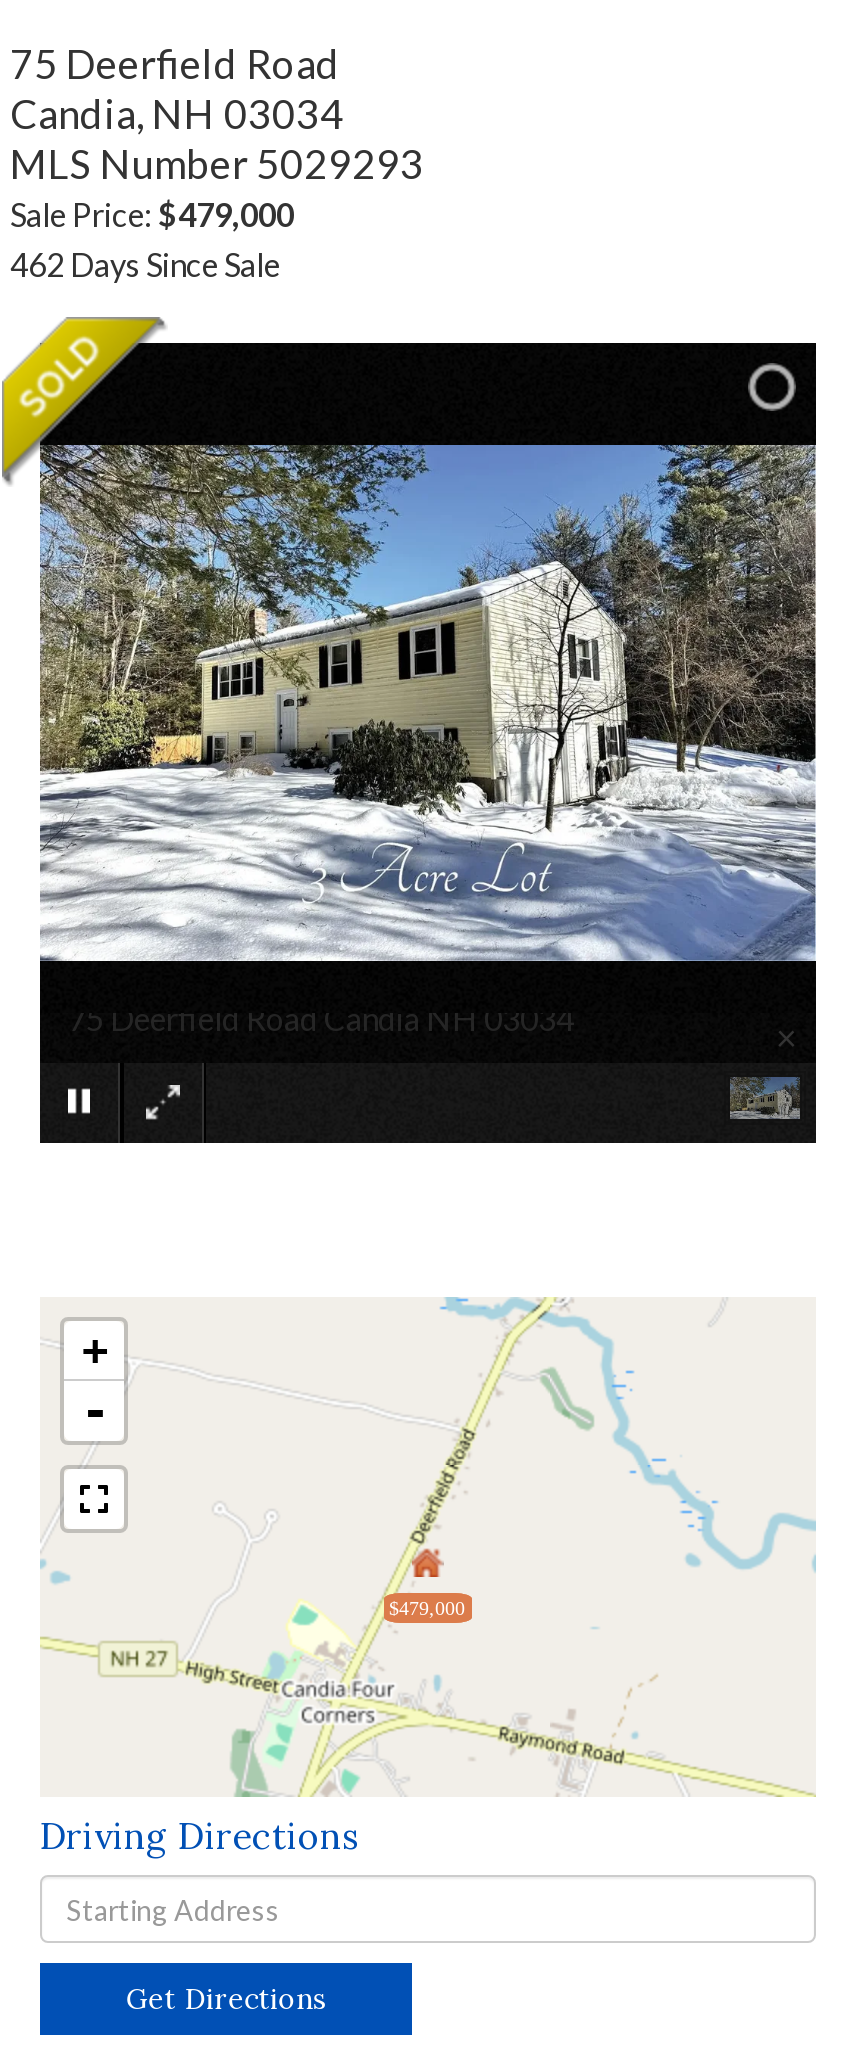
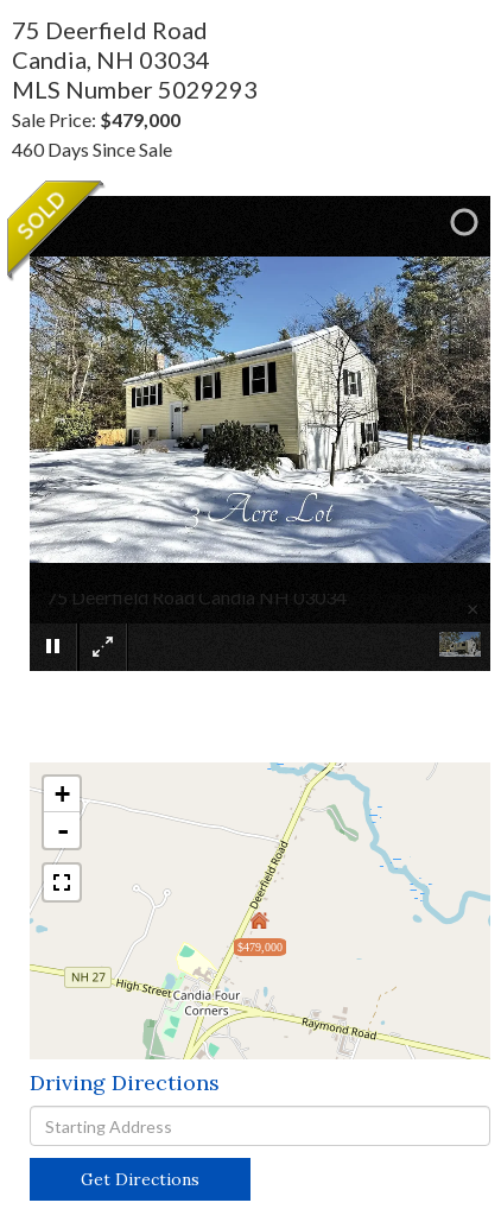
[10,245,280,283] 462 Days Since Sale -> [12,138,172,160] 460 Days Since Sale

